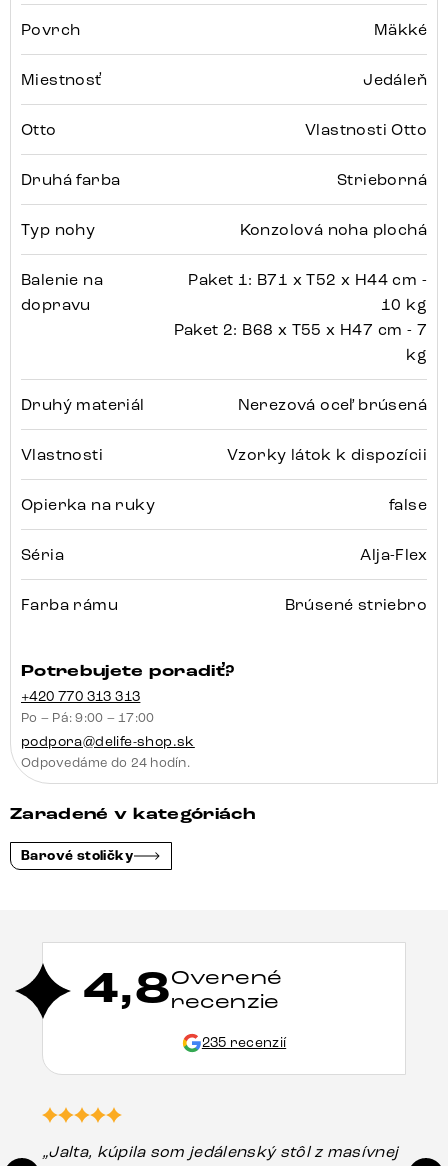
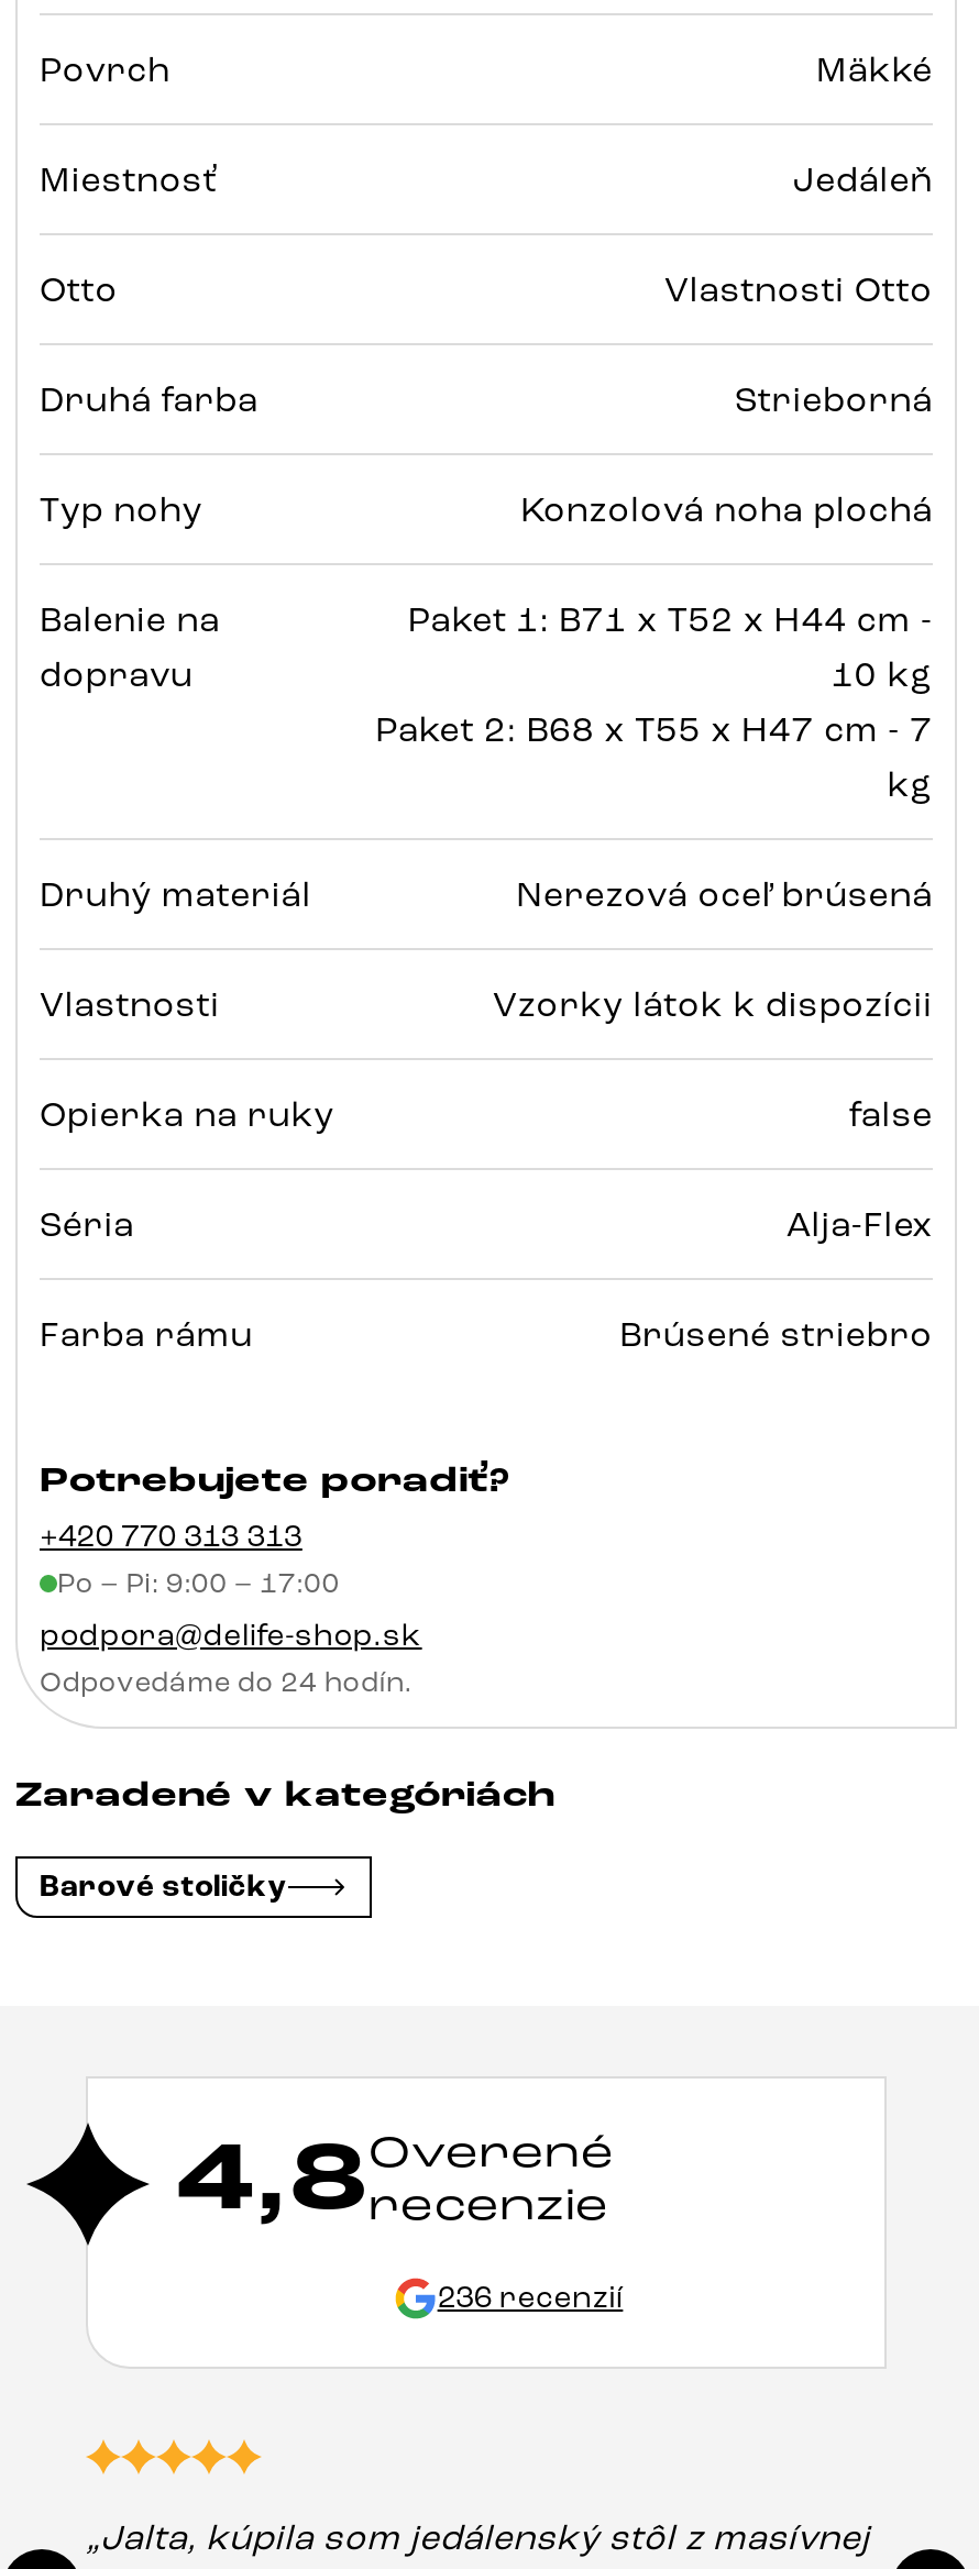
[21,710,154,726] Po – Pá: 9:00 – 17:00 -> [57,1566,340,1601] Po – Pi: 9:00 – 17:00
[202,1034,286,1051] 235 recenzií -> [437,2279,623,2316] 236 recenzií

